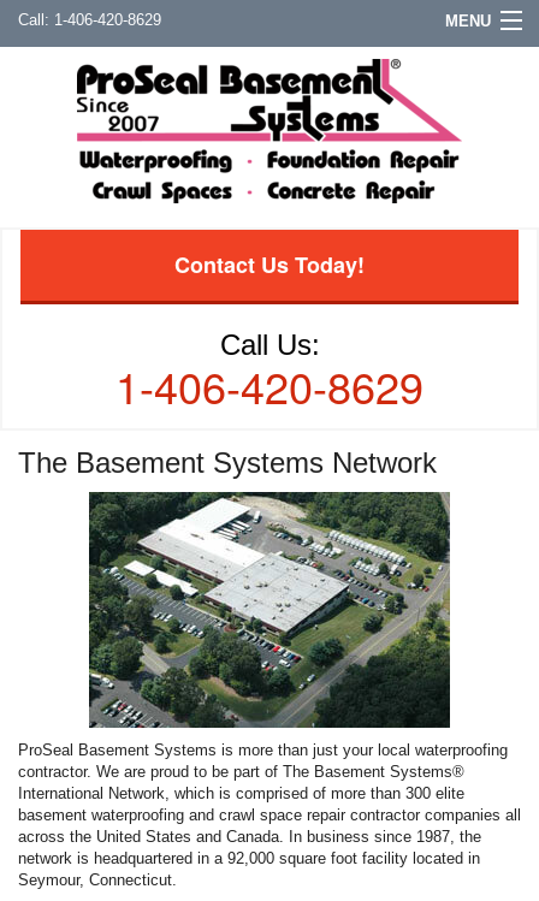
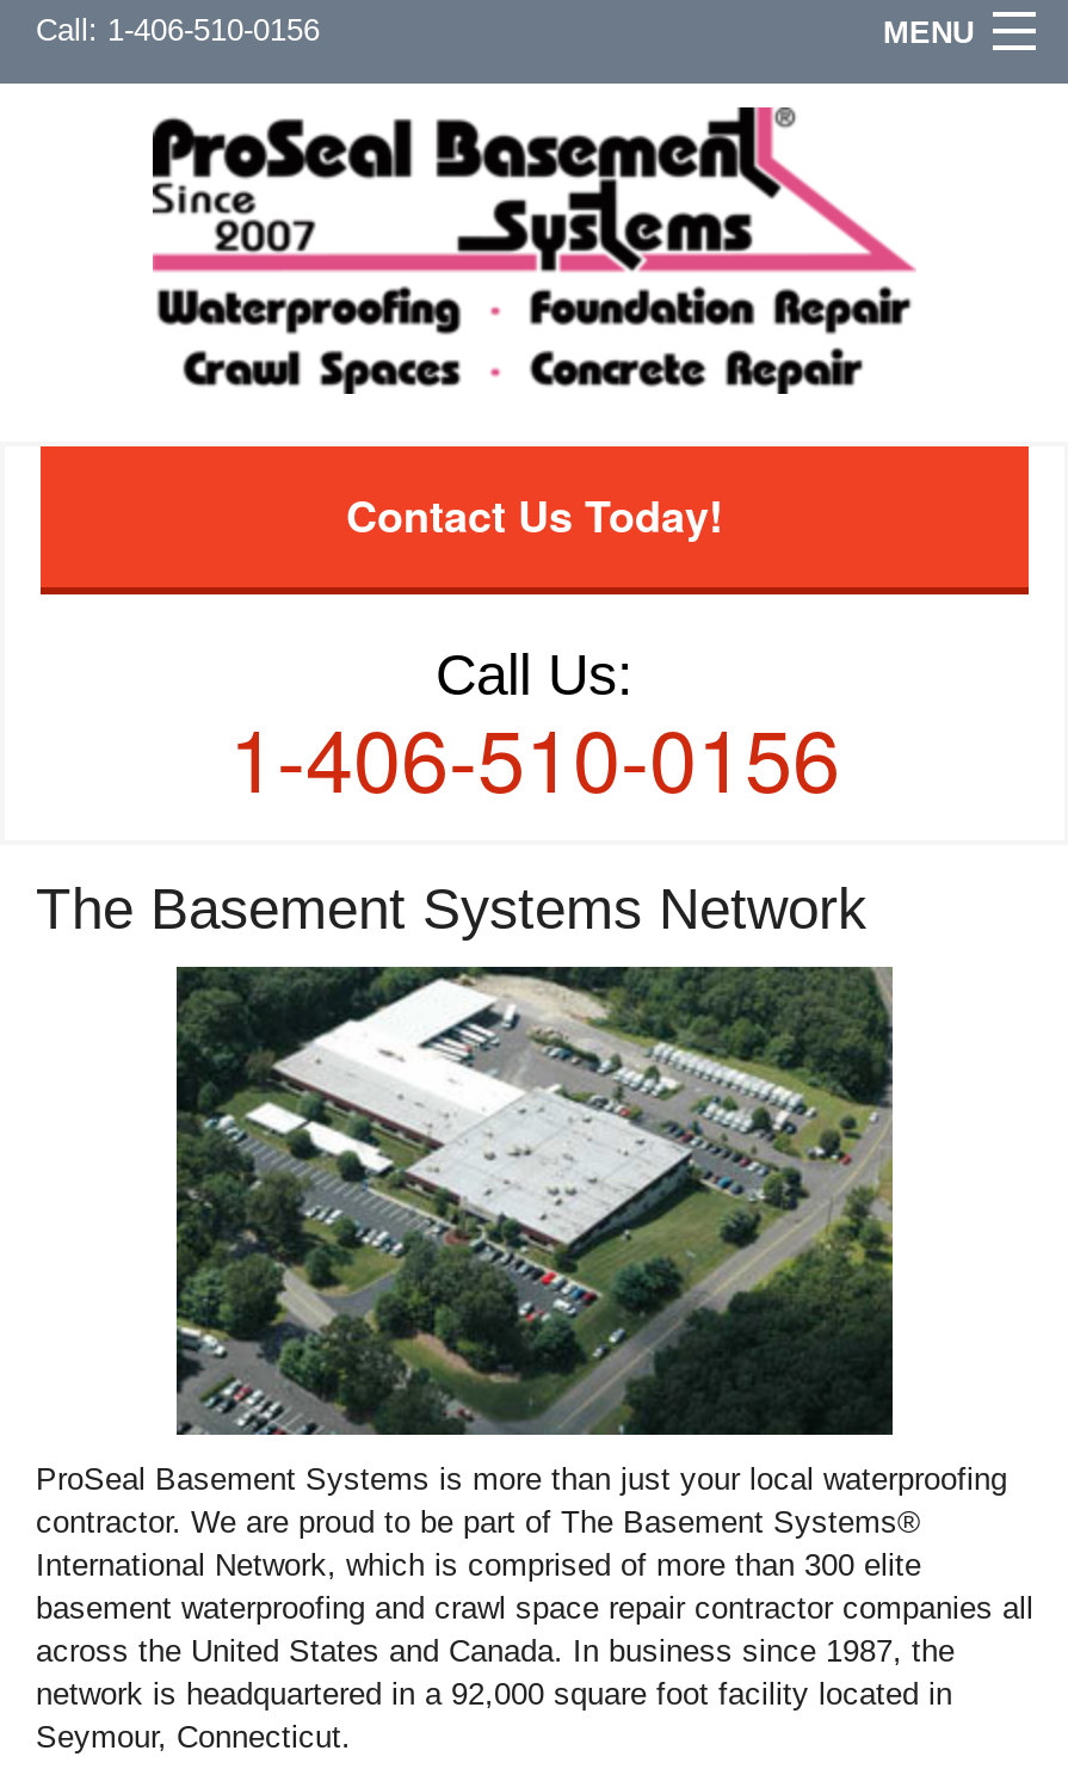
[54,11,161,29] 1-406-420-8629 -> [107,12,320,48] 1-406-510-0156
[115,355,423,416] 1-406-420-8629 -> [229,695,840,816] 1-406-510-0156

